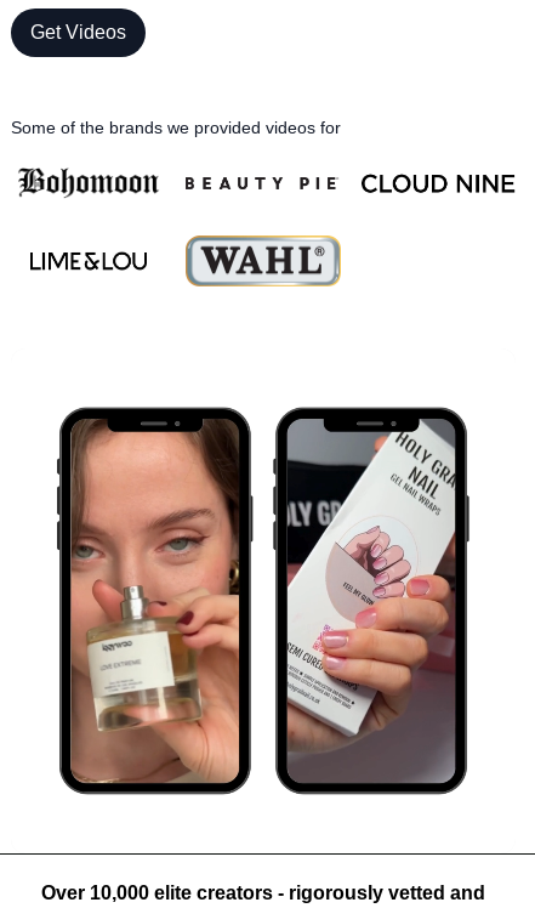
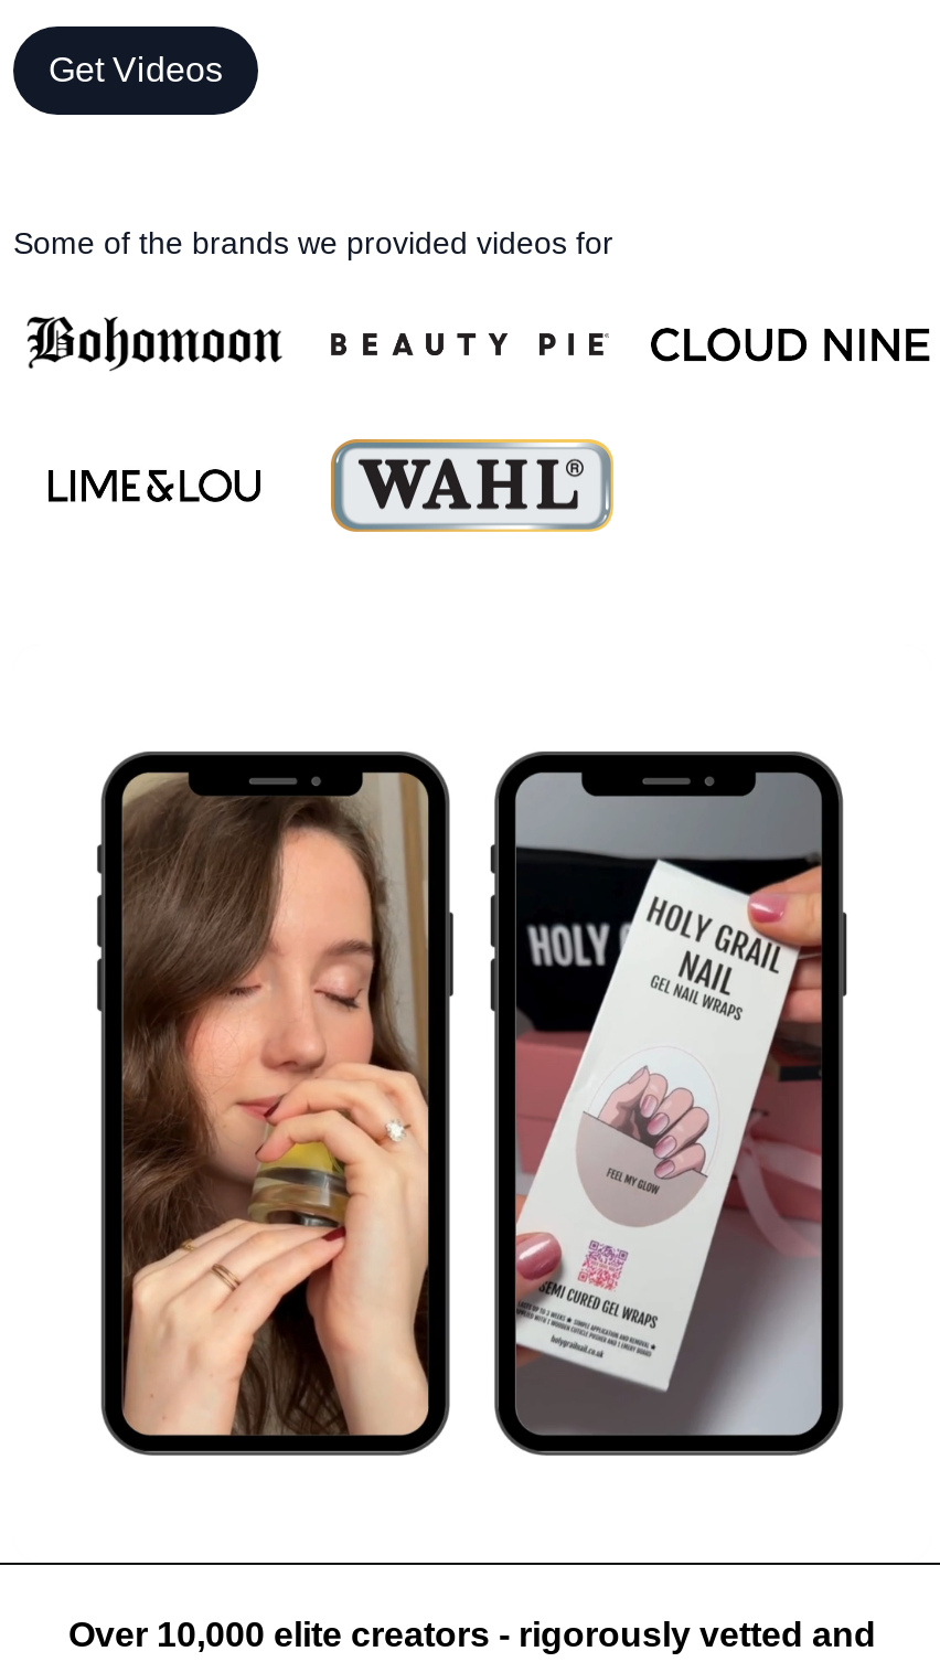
[70,419,240,784] [image] -> [124,770,430,1435] [image]
[286,421,456,782] [image] -> [514,779,823,1435] [image]

